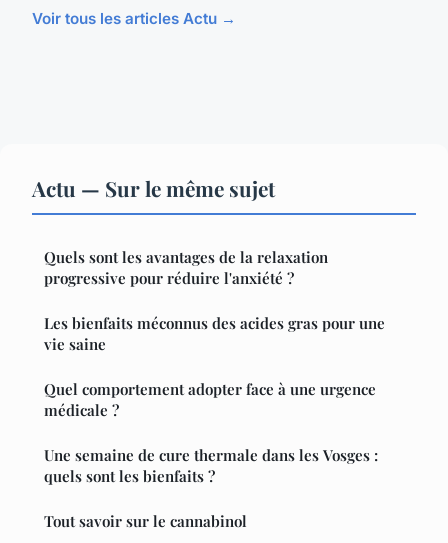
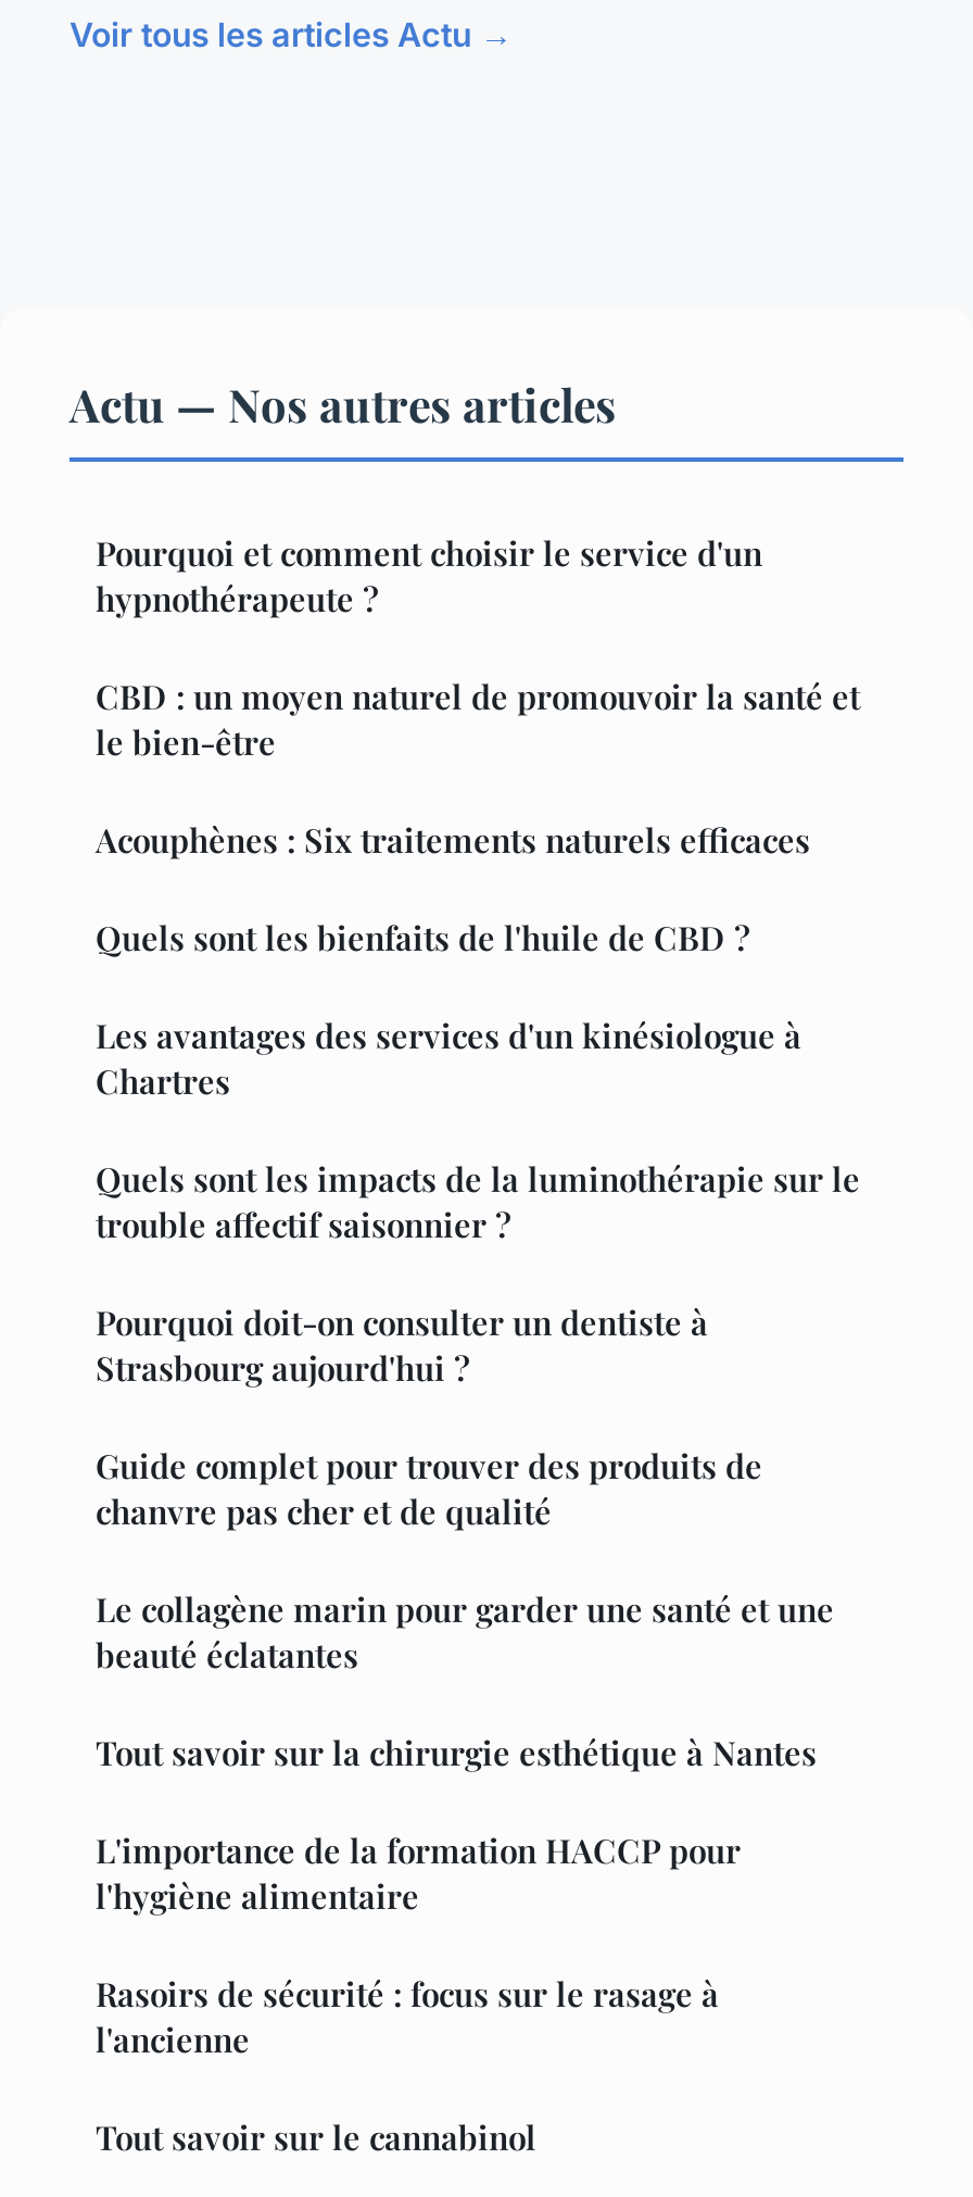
[32,174,385,486] Actu — Sur le même sujet | Quels sont les avantages de la relaxation | progressive pour réduire l'anxiété ? | Les bienfaits méconnus des acides gras pour une | vie saine | Quel comportement adopter face à une urgence | médicale ? | Une semaine de cure thermale dans les Vosges : | quels sont les bienfaits ? -> [69,373,860,2062] Actu — Nos autres articles | Pourquoi et comment choisir le service d'un | hypnothérapeute ? | CBD : un moyen naturel de promouvoir la santé et | le bien-être | Acouphènes : Six traitements naturels efficaces | Quels sont les bienfaits de l'huile de CBD ? | Les avantages des services d'un kinésiologue à | Chartres | Quels sont les impacts de la luminothérapie sur le | trouble affectif saisonnier ? | Pourquoi doit-on consulter un dentiste à | Strasbourg aujourd'hui ? | Guide complet pour trouver des produits de | chanvre pas cher et de qualité | Le collagène marin pour garder une santé et une | beauté éclatantes | Tout savoir sur la chirurgie esthétique à Nantes | L'importance de la formation HACCP pour | l'hygiène alimentaire | Rasoirs de sécurité : focus sur le rasage à | l'ancienne

